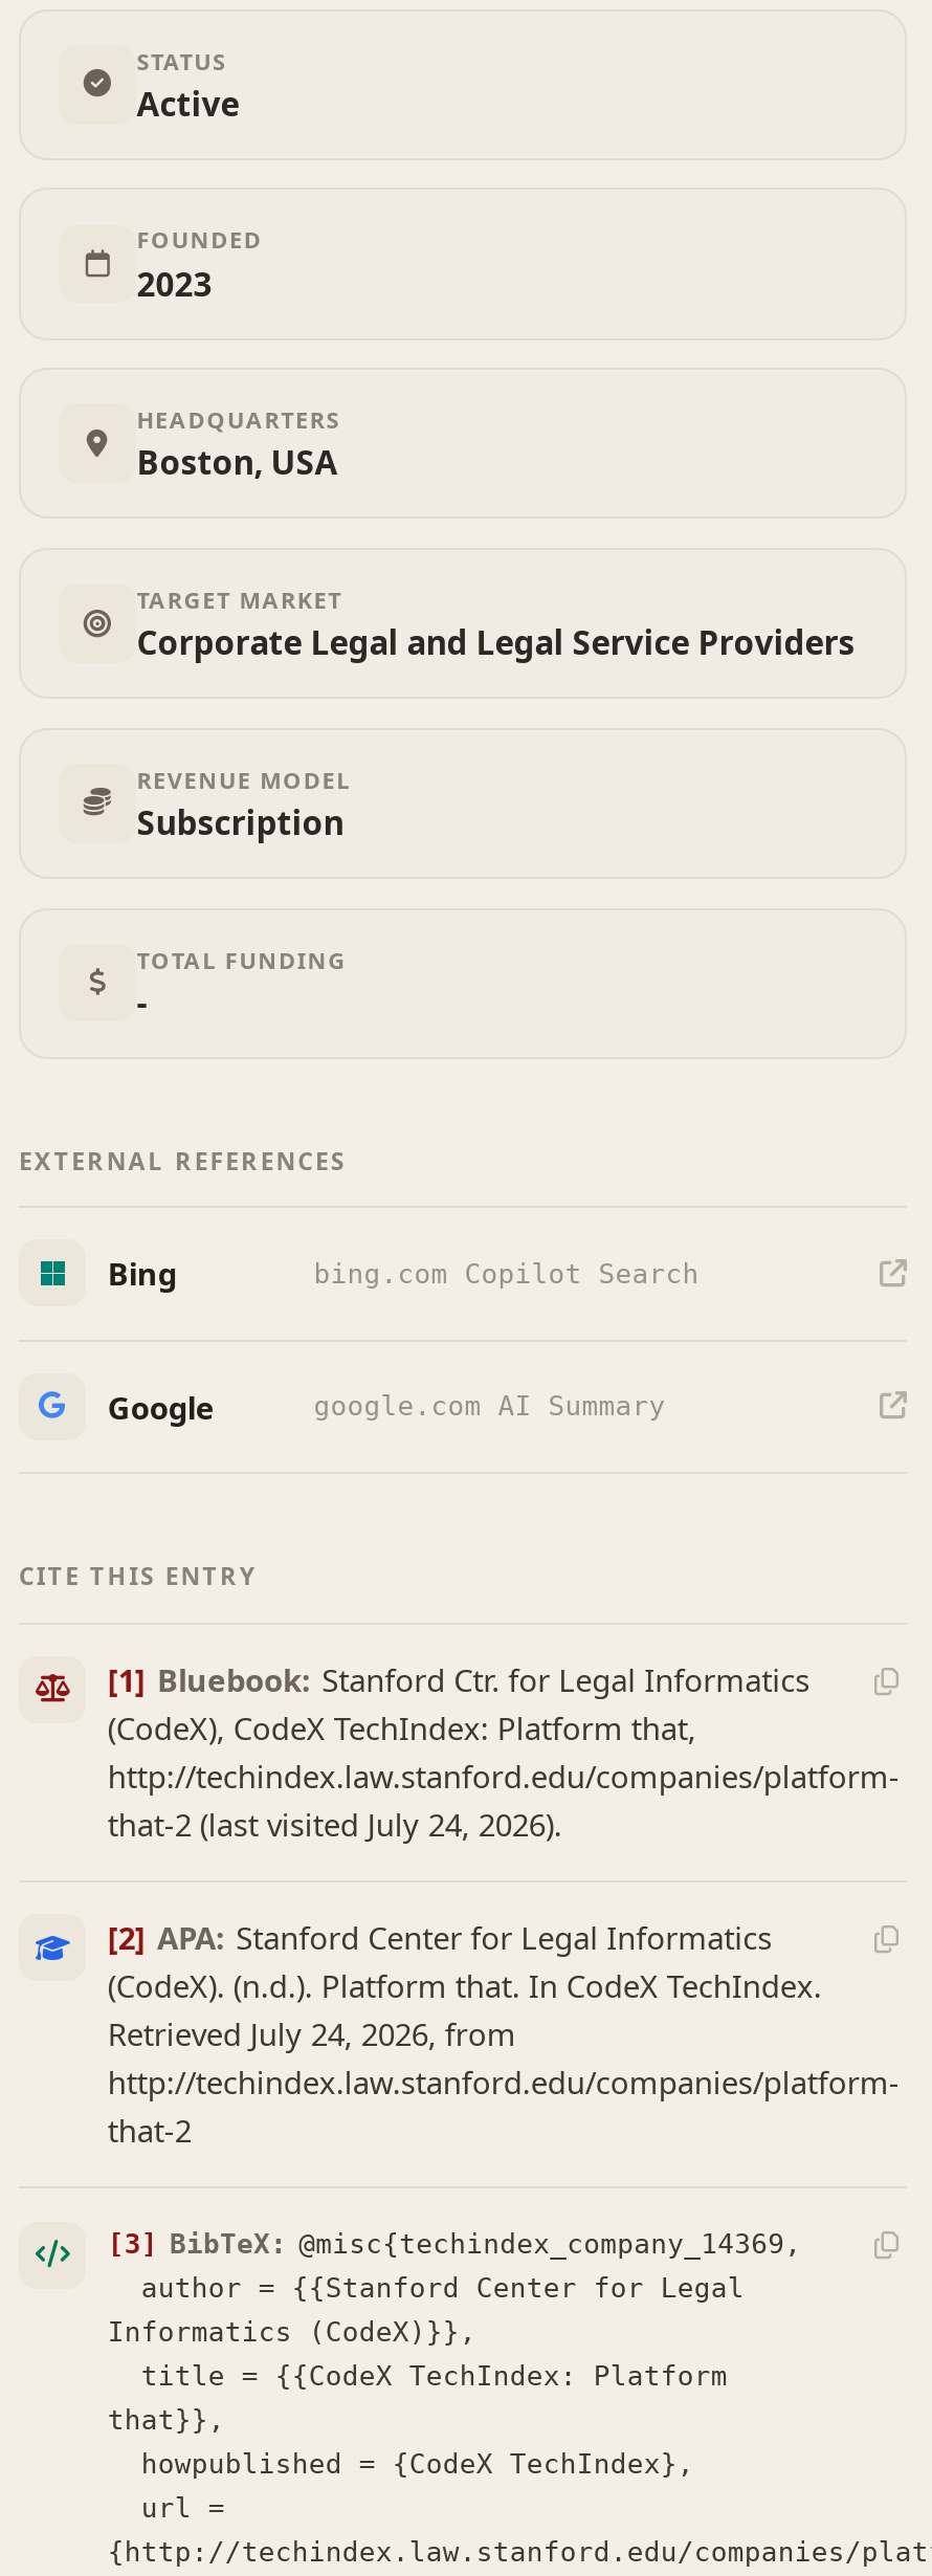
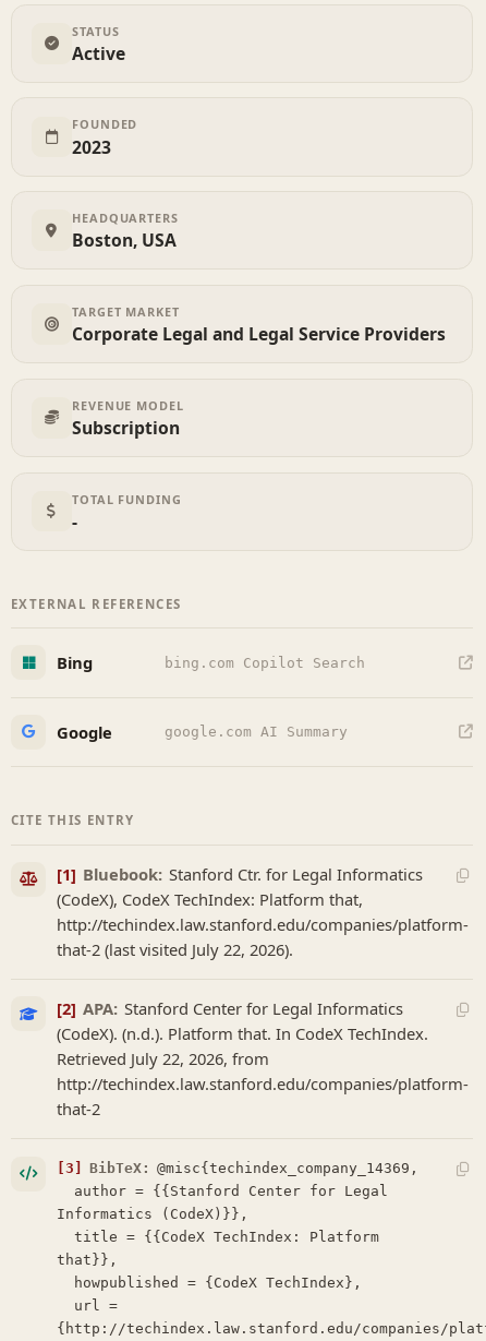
[108,1802,562,1844] that-2 (last visited July 24, 2026). -> [57,938,294,960] that-2 (last visited July 22, 2026).
[108,2013,516,2055] Retrieved July 24, 2026, from -> [57,1048,270,1070] Retrieved July 22, 2026, from

